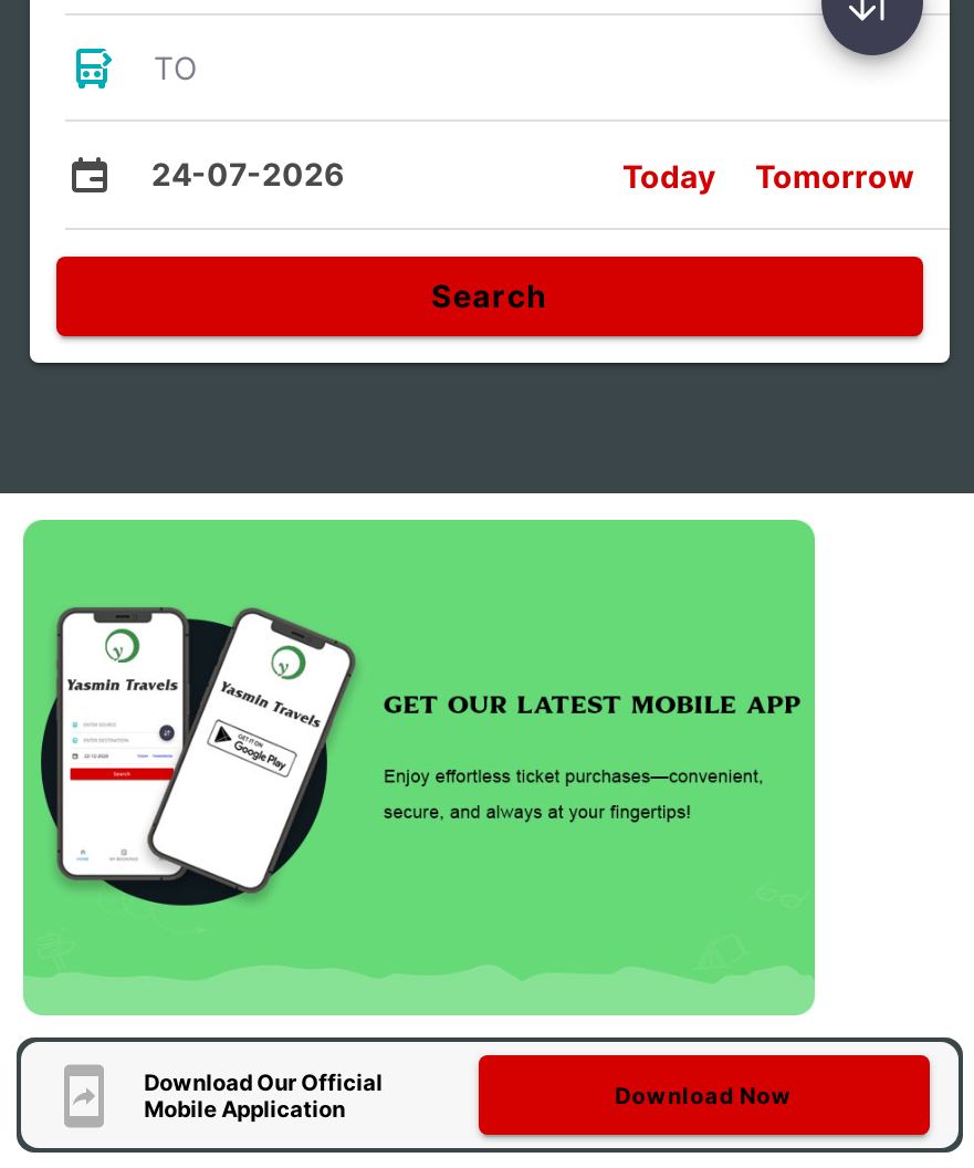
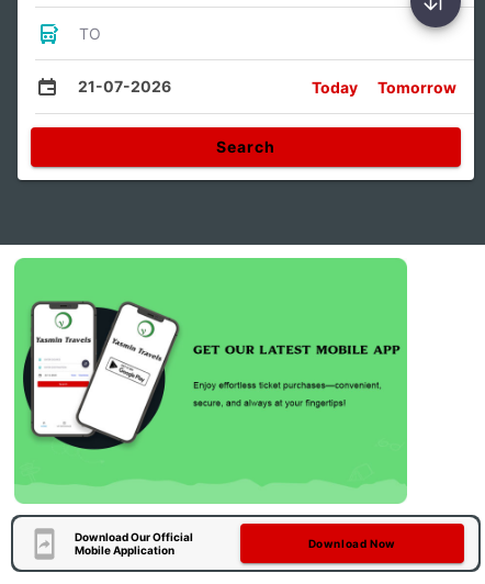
[151,155,344,192] 24-07-2026 -> [78,77,171,96] 21-07-2026

